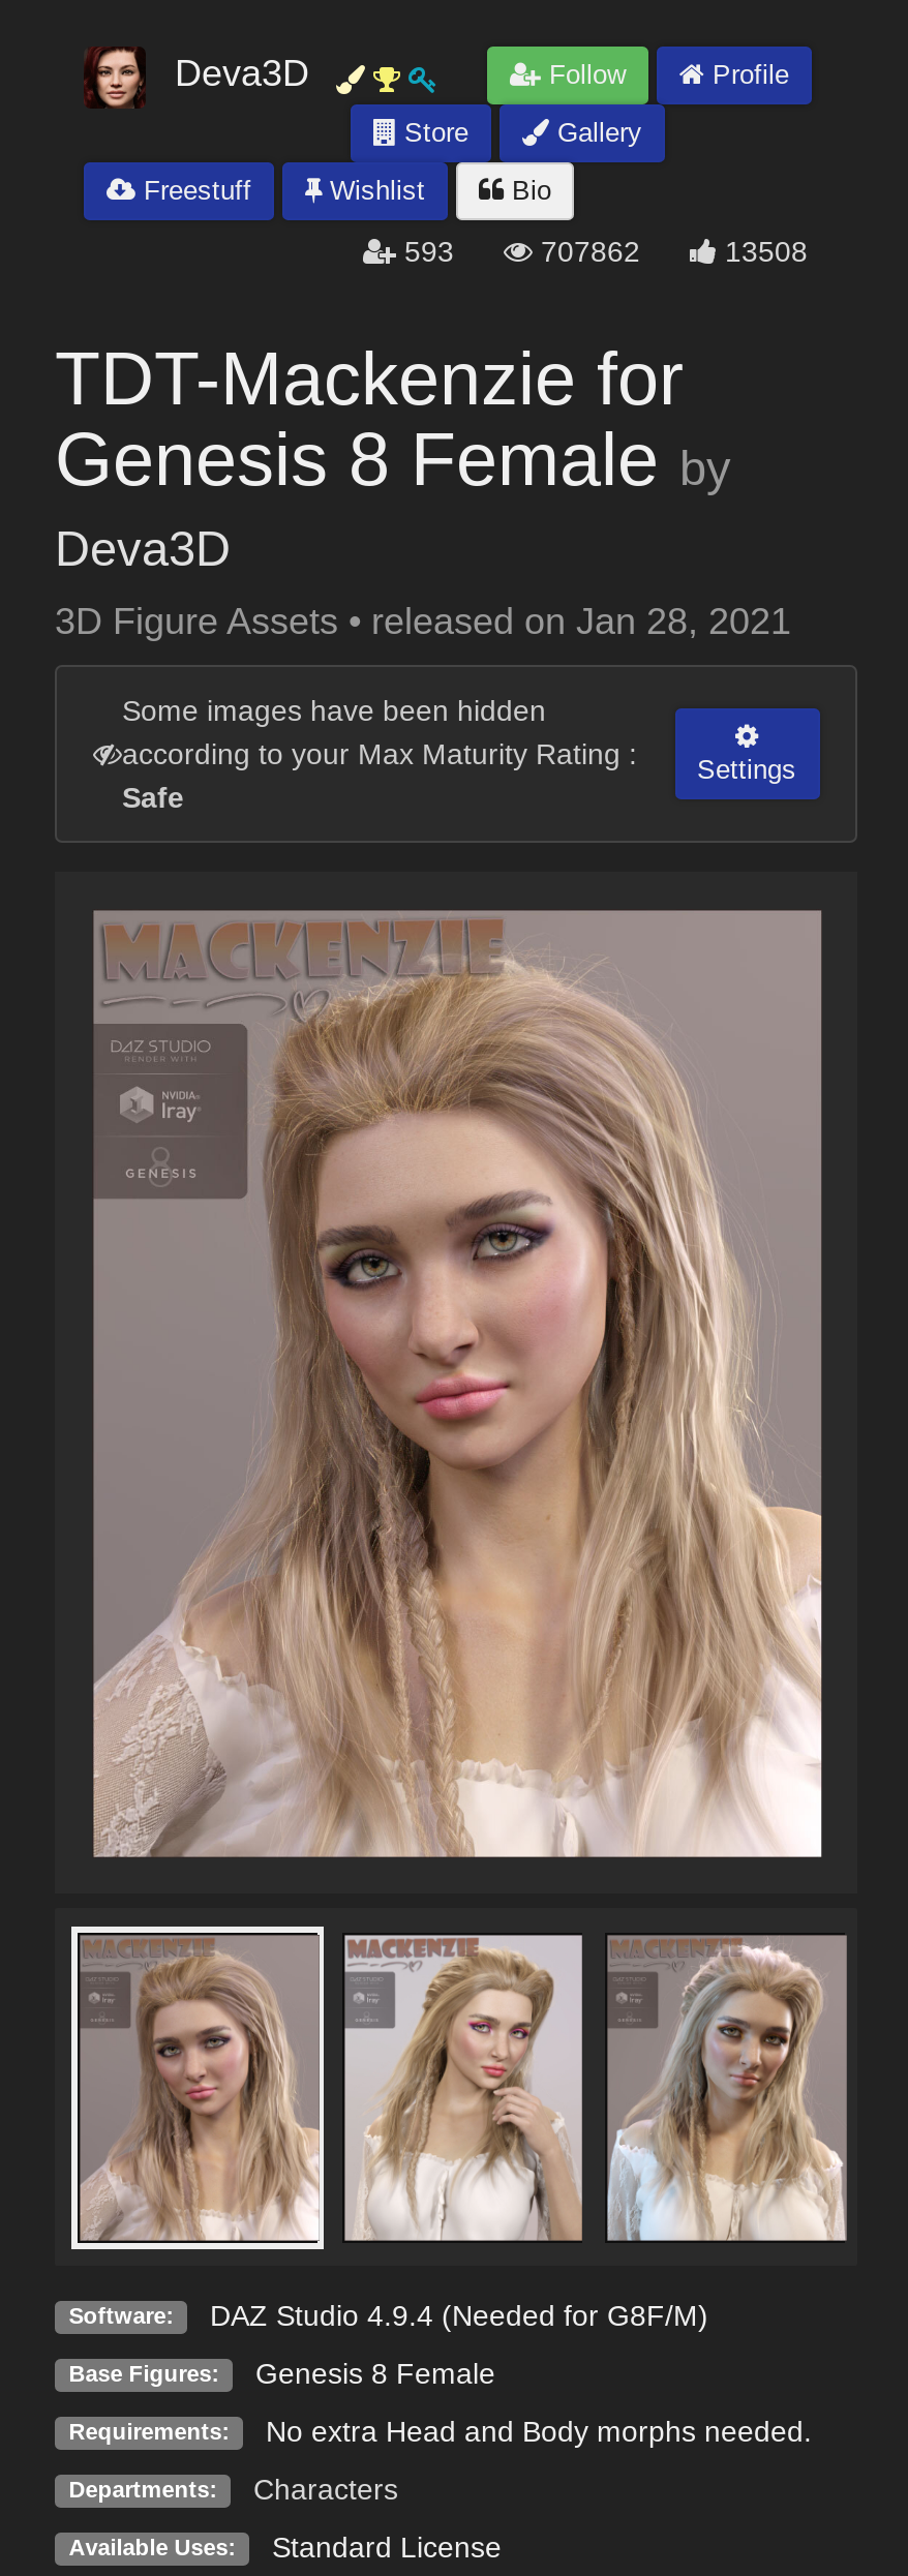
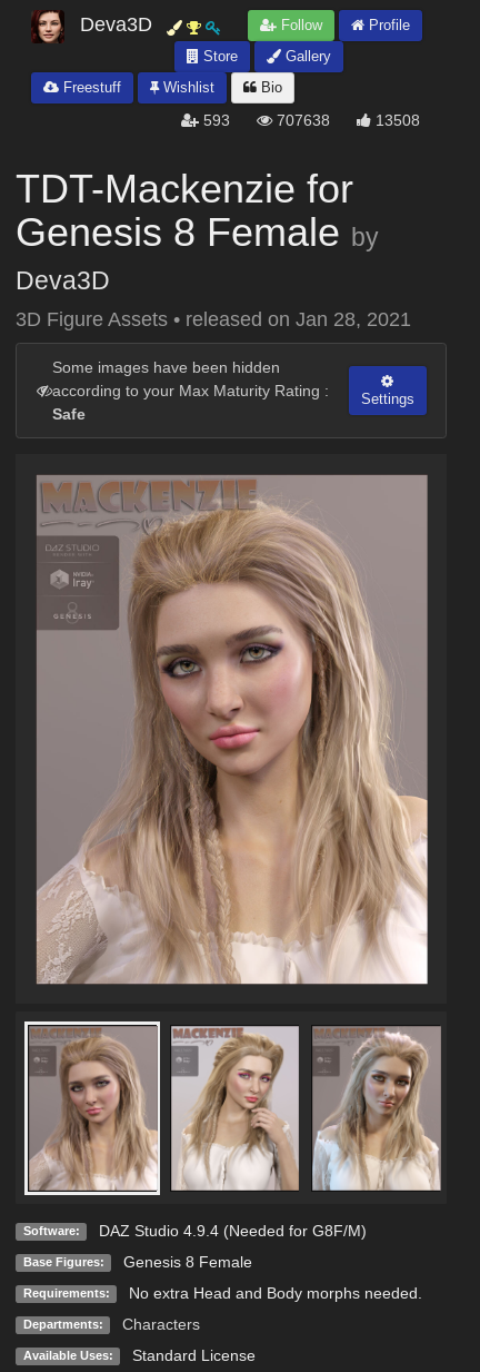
[533,235,640,268] 707862 -> [272,111,330,129] 707638

